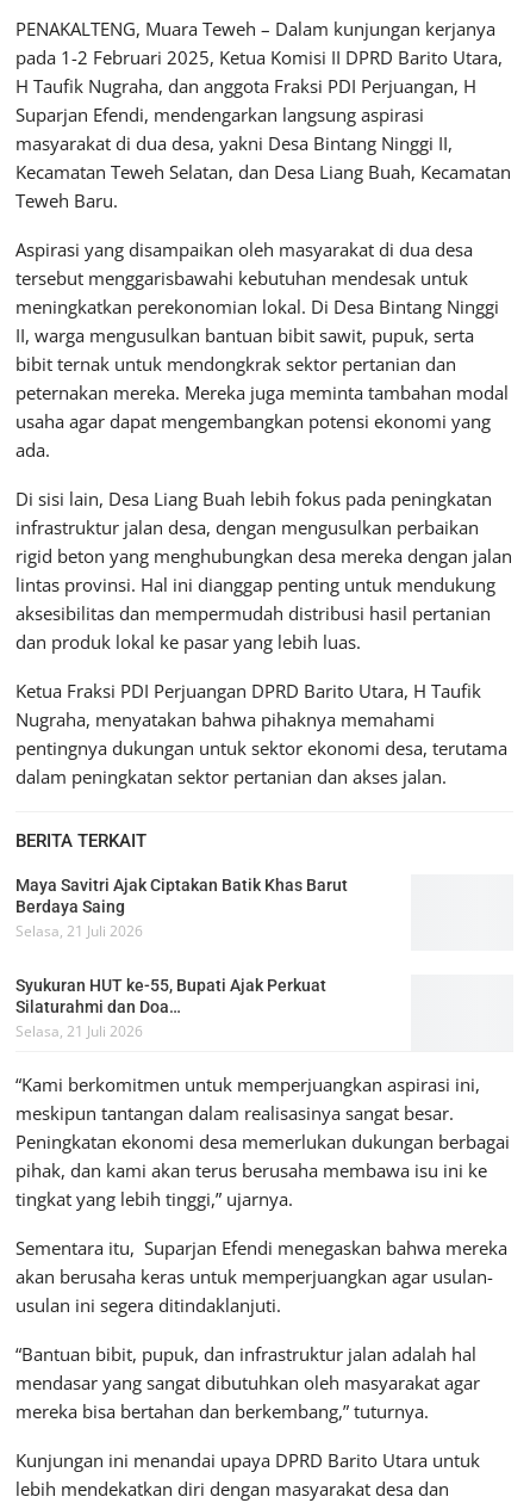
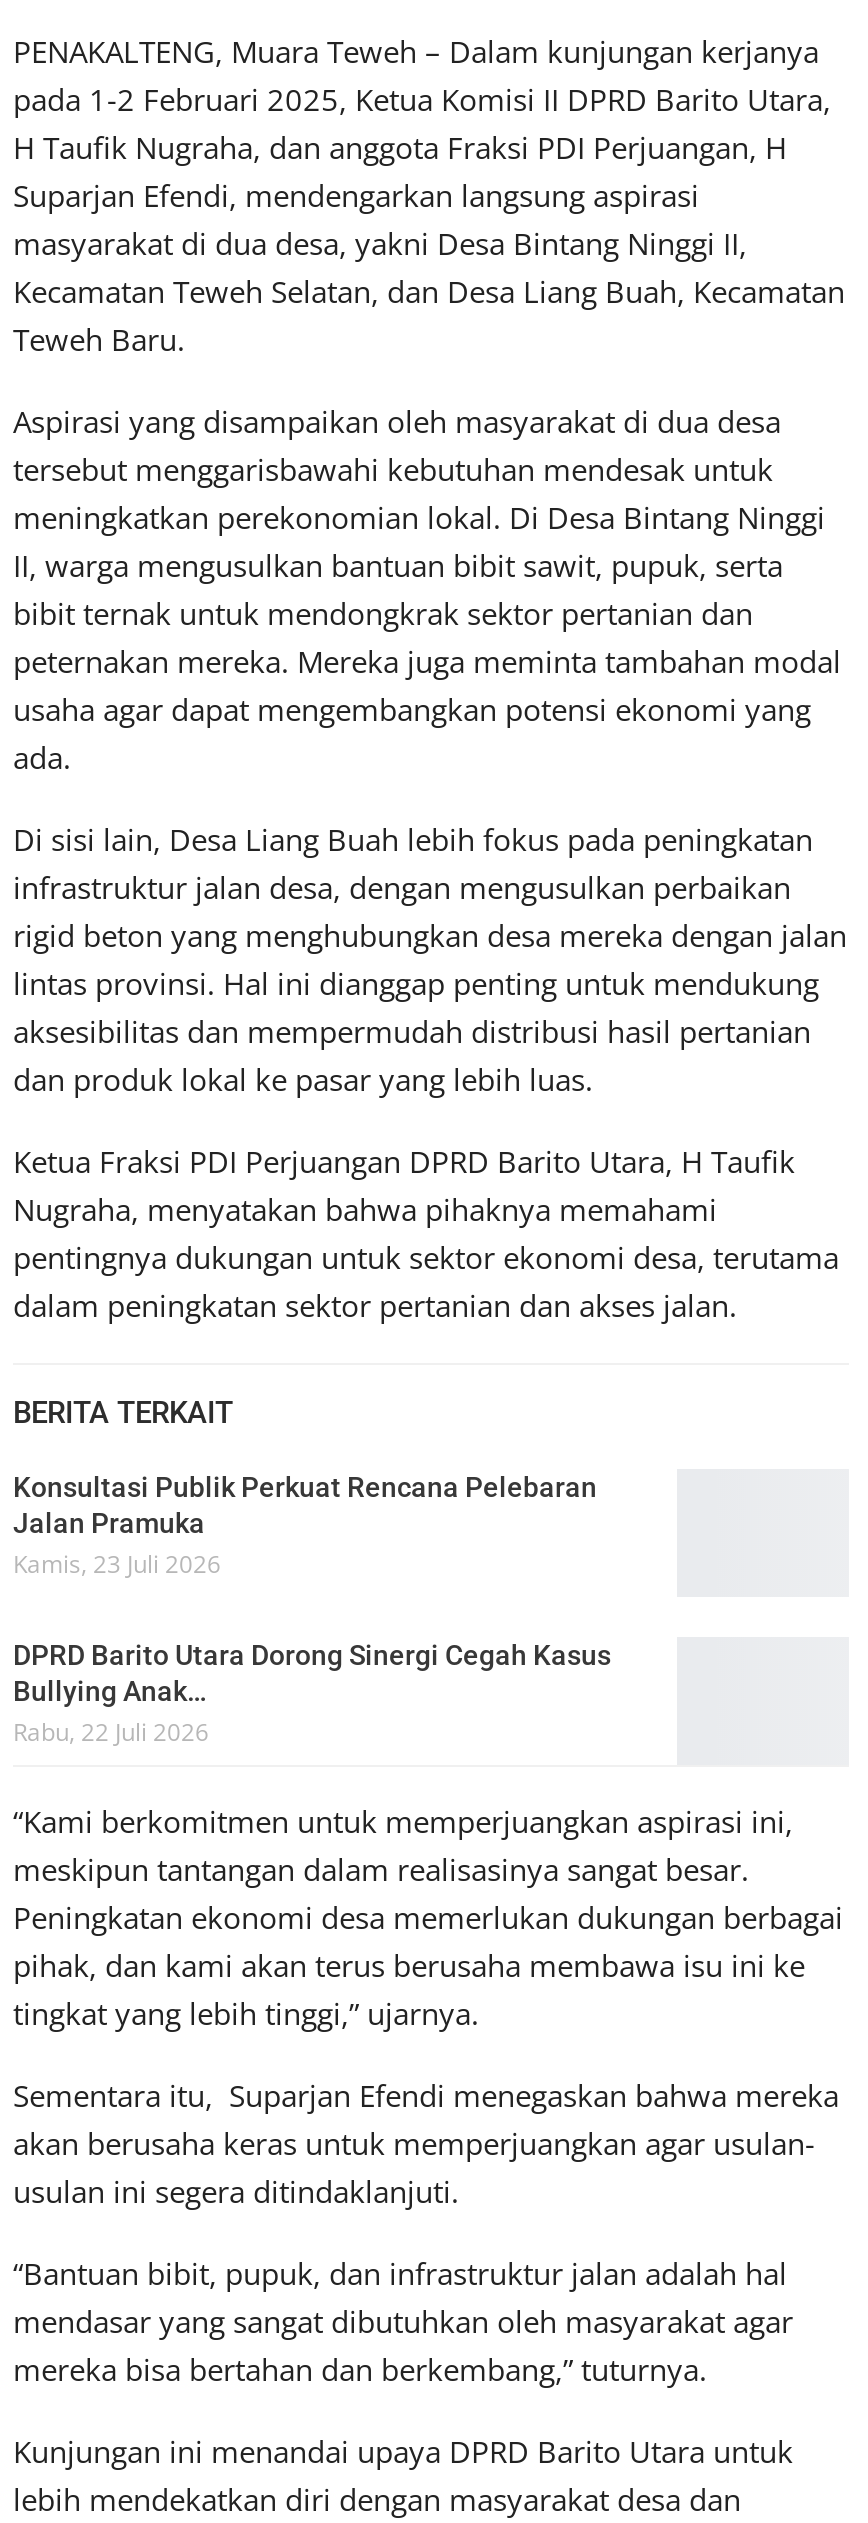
[15,876,348,942] Maya Savitri Ajak Ciptakan Batik Khas Barut | Berdaya Saing | Selasa, 21 Juli 2026 -> [13,1472,597,1582] Konsultasi Publik Perkuat Rencana Pelebaran | Jalan Pramuka | Kamis, 23 Juli 2026
[15,976,326,1041] Syukuran HUT ke-55, Bupati Ajak Perkuat | Silaturahmi dan Doa… | Selasa, 21 Juli 2026 -> [13,1639,611,1749] DPRD Barito Utara Dorong Sinergi Cegah Kasus | Bullying Anak… | Rabu, 22 Juli 2026

